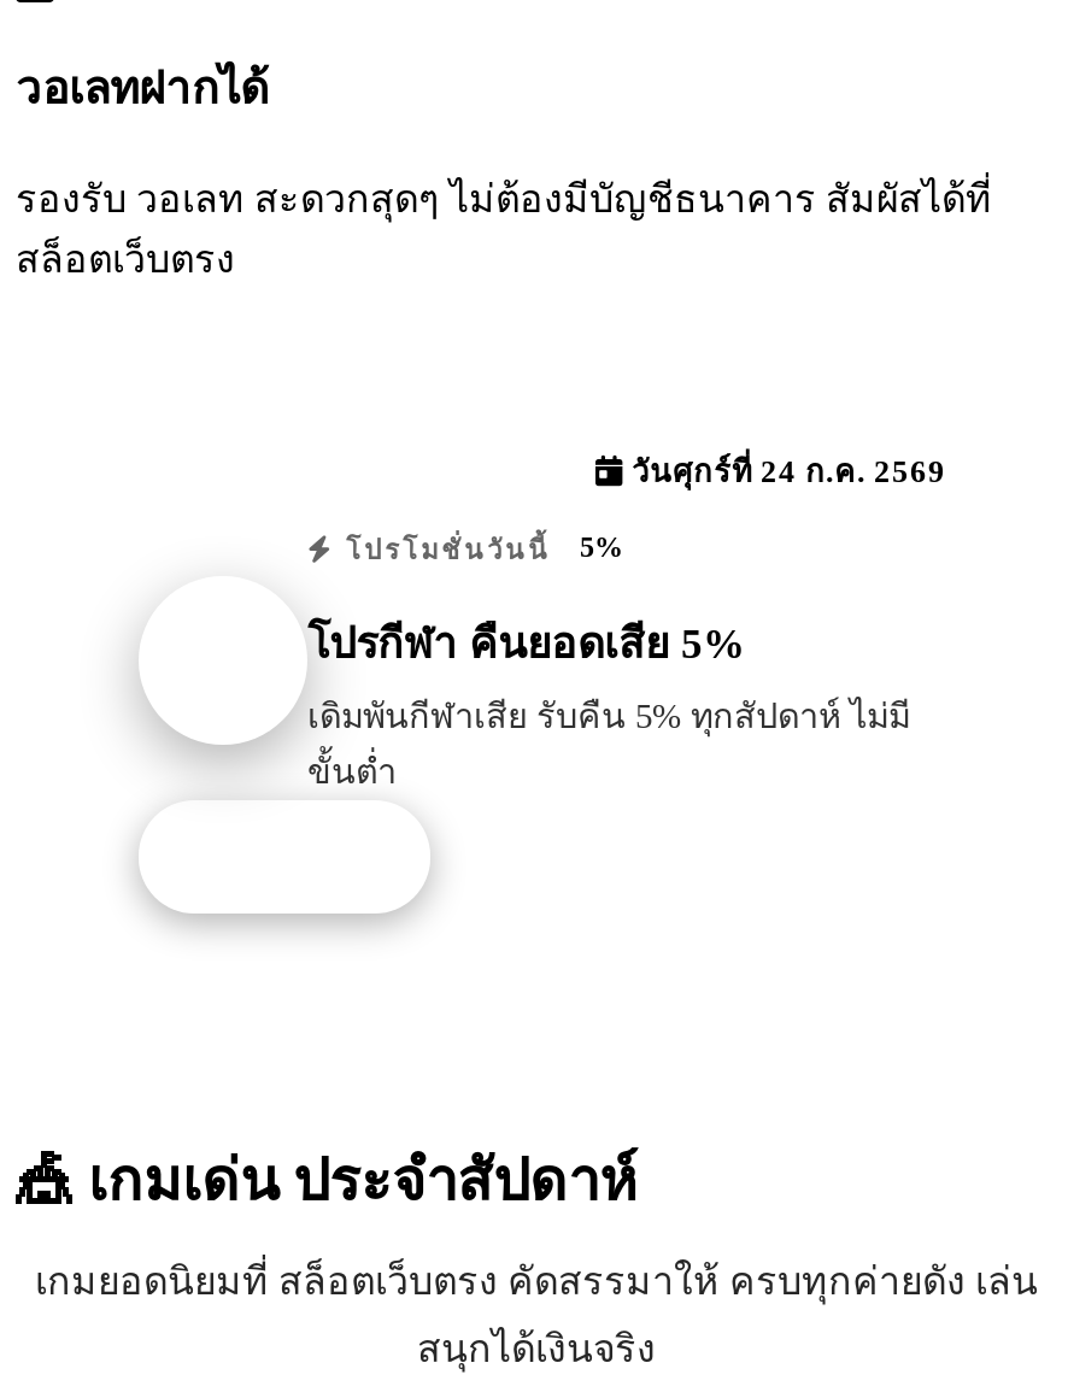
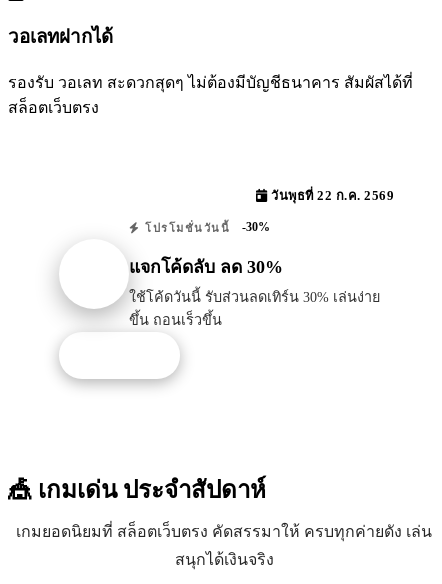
[623,456,946,490] วันศุกร์ที่ 24 ก.ค. 2569 -> [267,189,394,203] วันพุธที่ 22 ก.ค. 2569
[335,531,623,564] โปรโมชั่นวันนี้ 5% -> [140,220,270,234] โปรโมชั่นวันนี้ -30%
[307,619,746,667] โปรกีฬา คืนยอดเสีย 5% -> [129,257,283,277] แจกโค้ดลับ ลด 30%
[307,696,910,790] เดิมพันกีฬาเสีย รับคืน 5% ทุกสัปดาห์ ไม่มี | ขั้นต่ำ -> [129,289,380,328] ใช้โค้ดวันนี้ รับส่วนลดเทิร์น 30% เล่นง่าย | ขึ้น ถอนเร็วขึ้น

